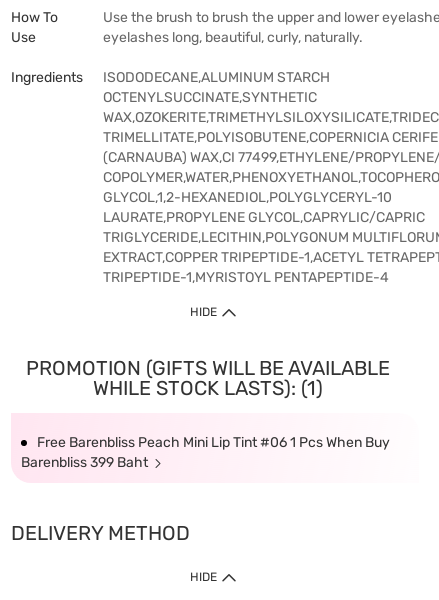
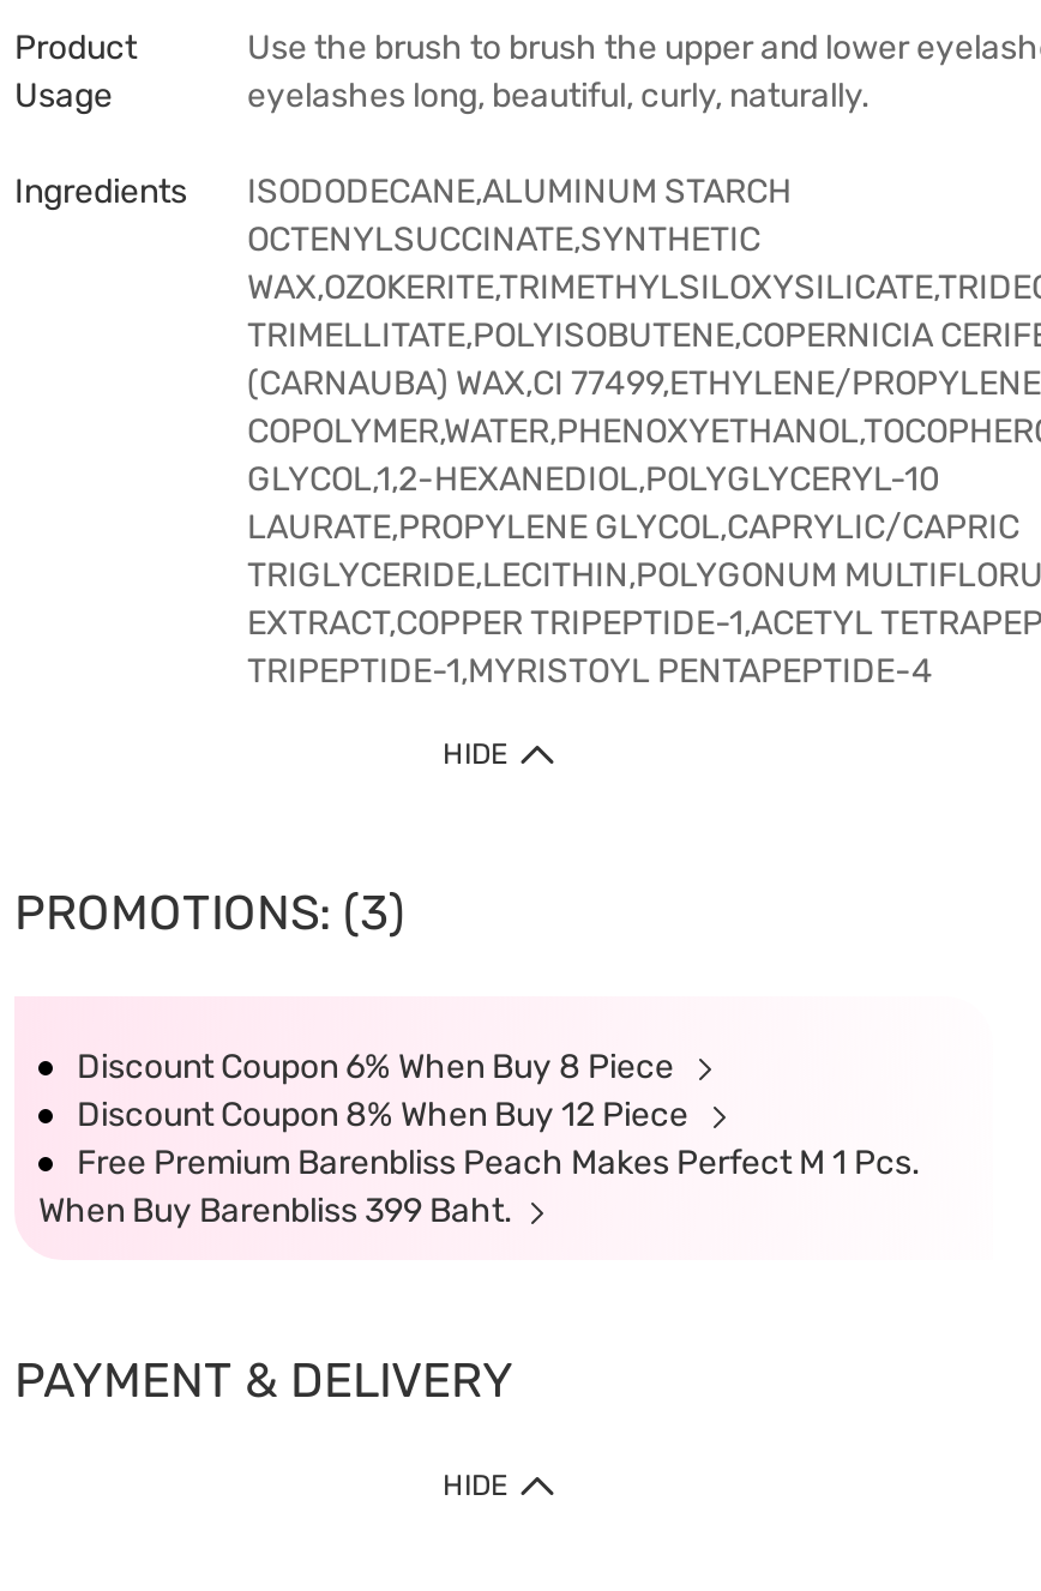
[11,9,58,46] How To | Use -> [14,28,137,116] Product | Usage
[25,356,389,400] PROMOTION (GIFTS WILL BE AVAILABLE | WHILE STOCK LASTS): (1) -> [14,884,405,941] PROMOTIONS: (3)
[21,434,390,471] Free Barenbliss Peach Mini Lip Tint #06 1 Pcs When Buy | Barenbliss 399 Baht -> [38,1047,921,1231] Discount Coupon 6% When Buy 8 Piece | Discount Coupon 8% When Buy 12 Piece | Free Premium Barenbliss Peach Makes Perfect M 1 Pcs. | When Buy Barenbliss 399 Baht.
[11,521,190,545] DELIVERY METHOD -> [14,1351,513,1409] PAYMENT & DELIVERY

